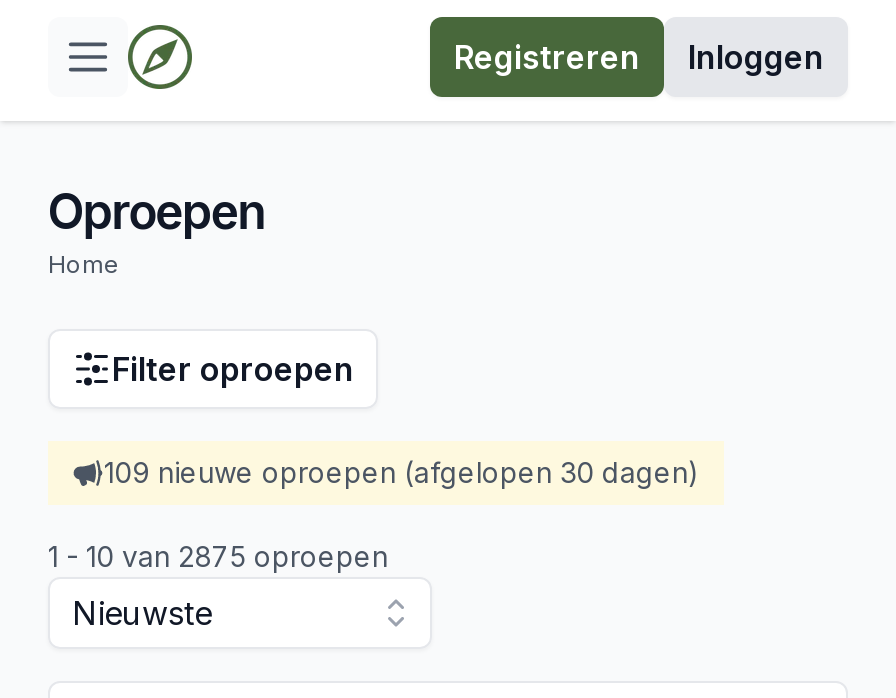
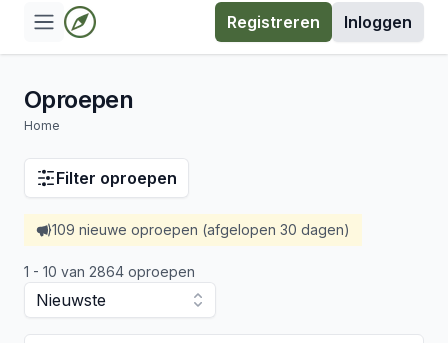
[48,539,388,573] 1 - 10 van 2875 oproepen -> [24,263,195,280] 1 - 10 van 2864 oproepen

